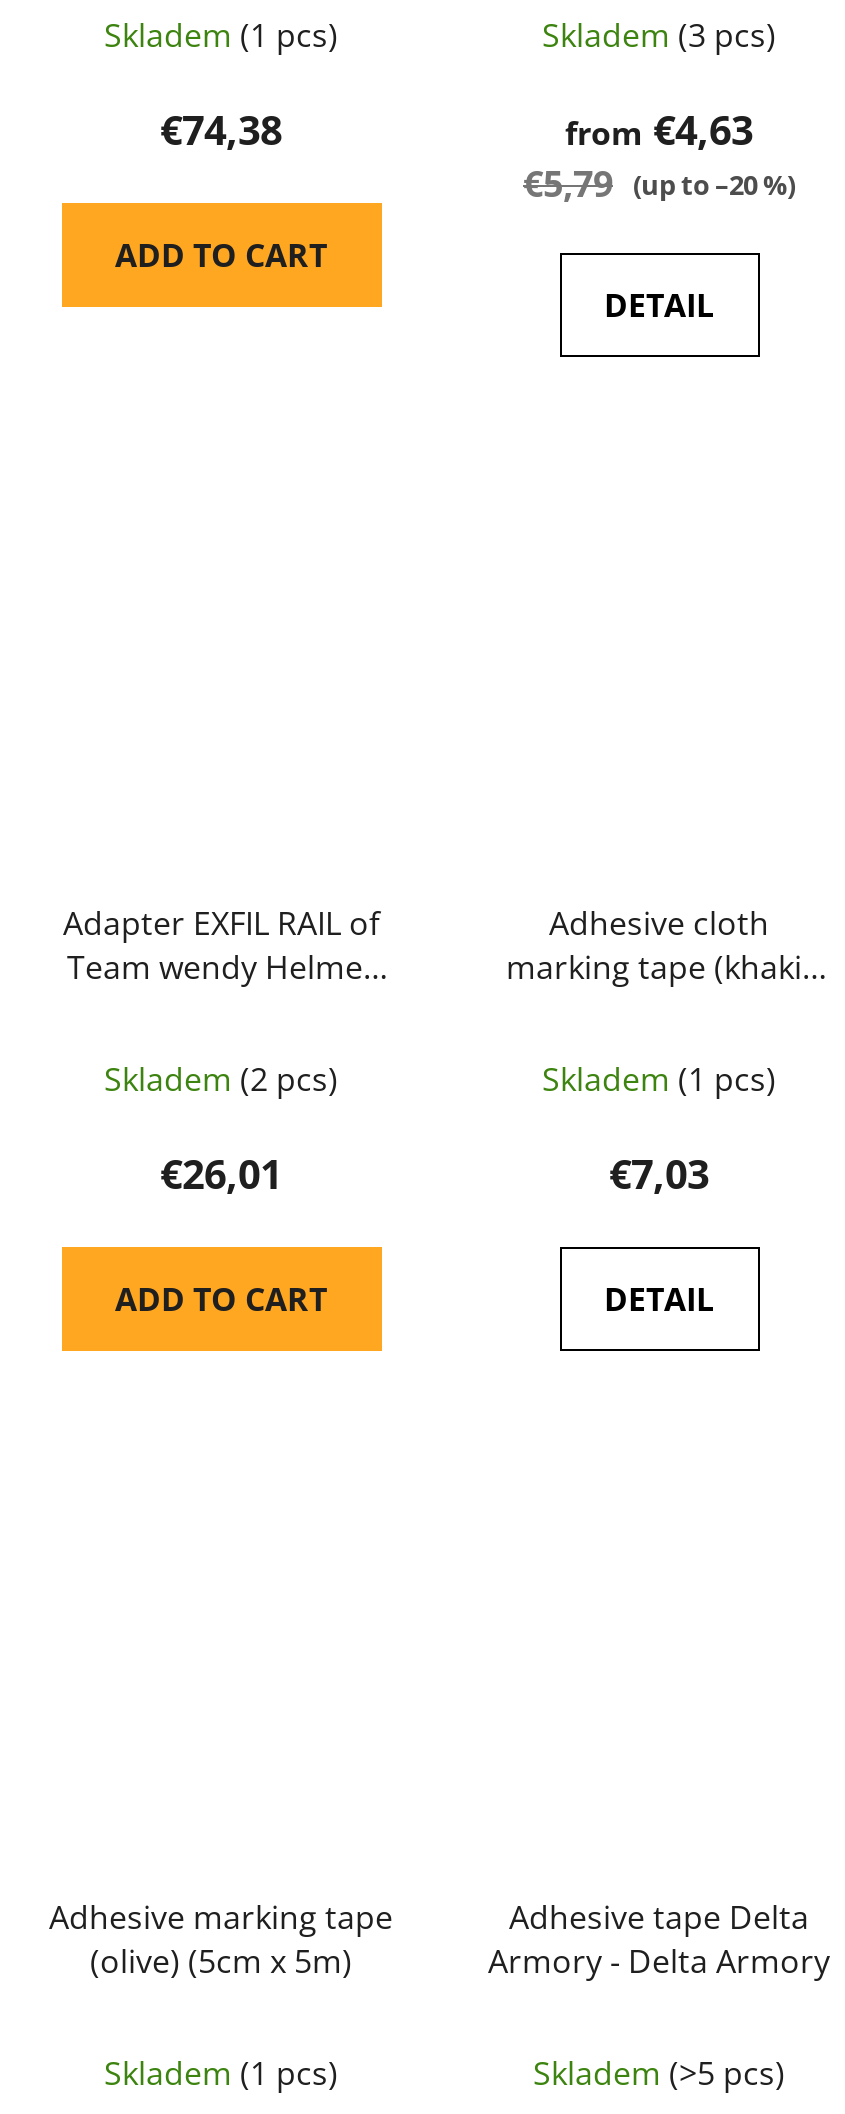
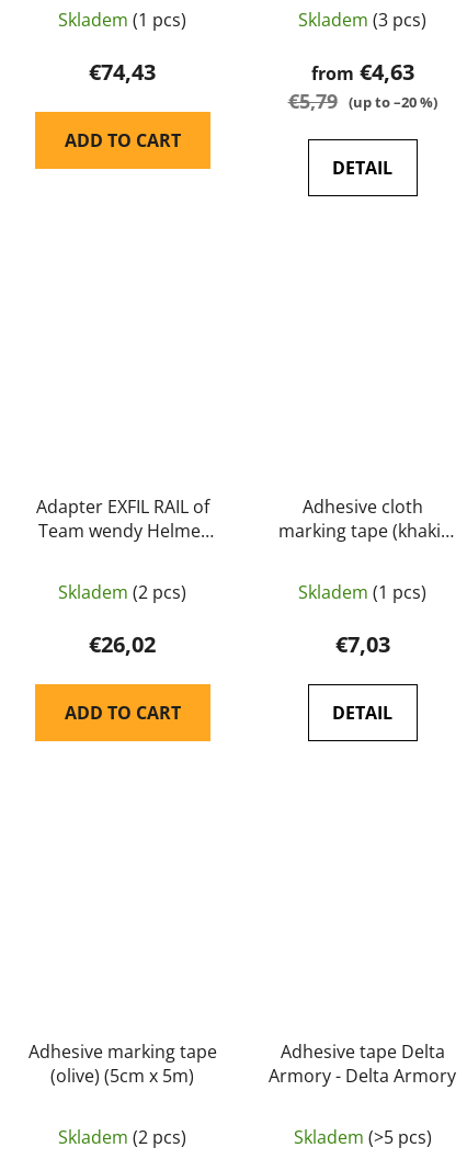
[160,103,282,157] €74,38 -> [89,57,156,87] €74,43
[160,1147,282,1201] €26,01 -> [89,629,156,659] €26,02
[104,2051,338,2095] Skladem (1 pcs) -> [58,1125,186,1149] Skladem (2 pcs)

